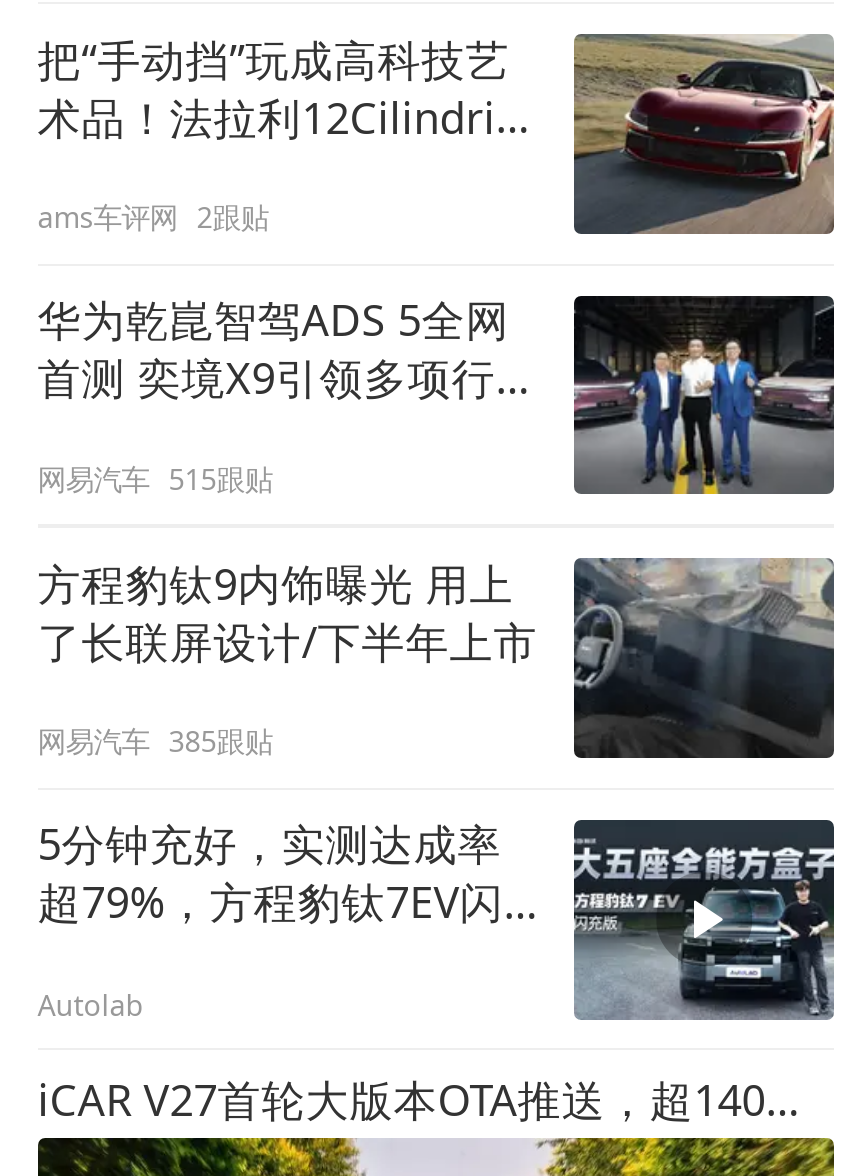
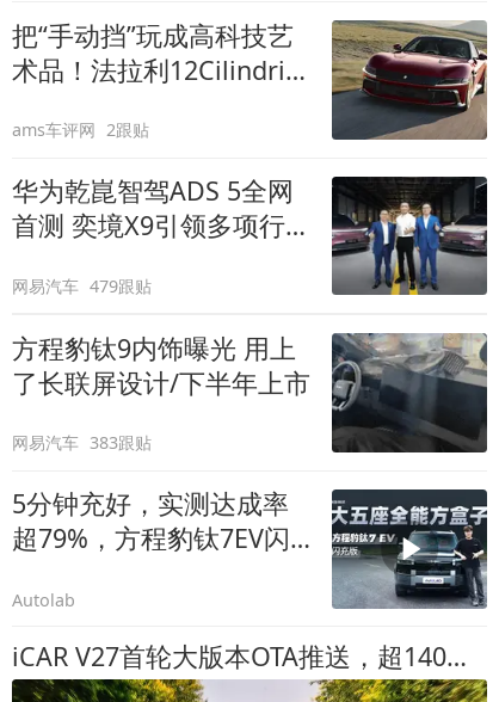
[37,459,273,497] 网易汽车 515跟贴 -> [12,274,152,297] 网易汽车 479跟贴
[37,723,273,761] 网易汽车 385跟贴 -> [12,431,152,454] 网易汽车 383跟贴

